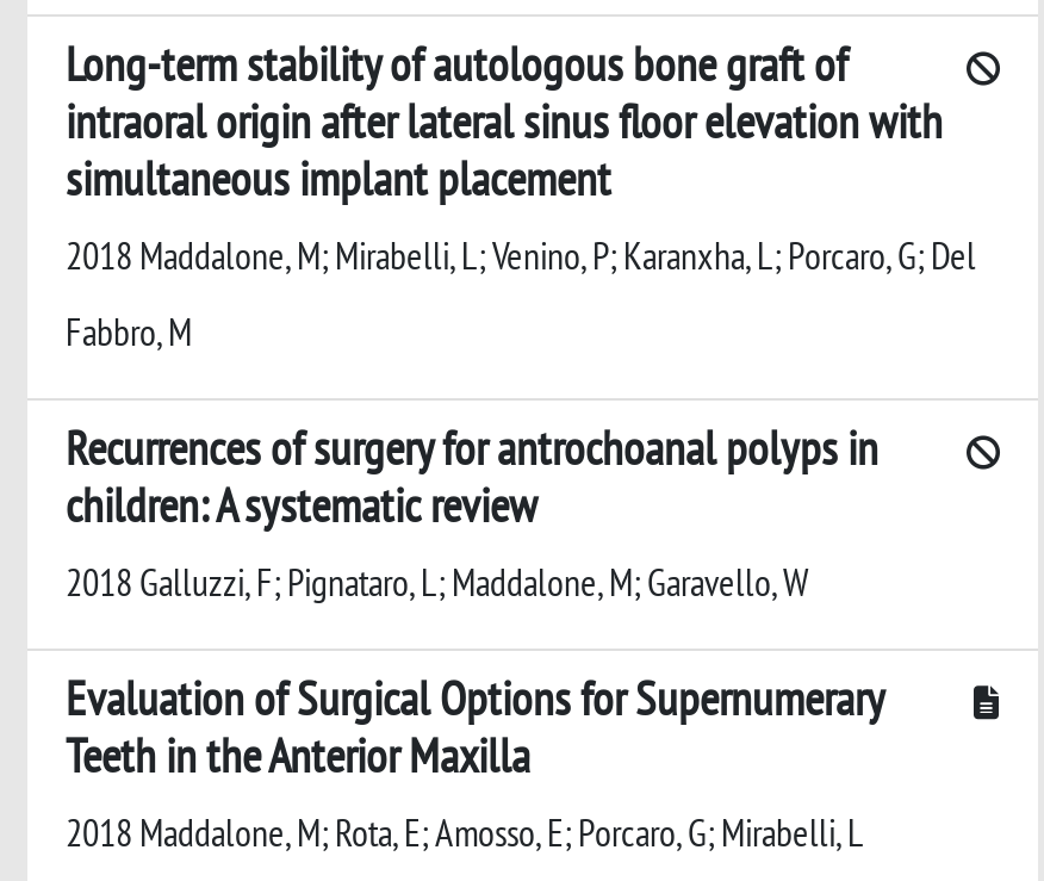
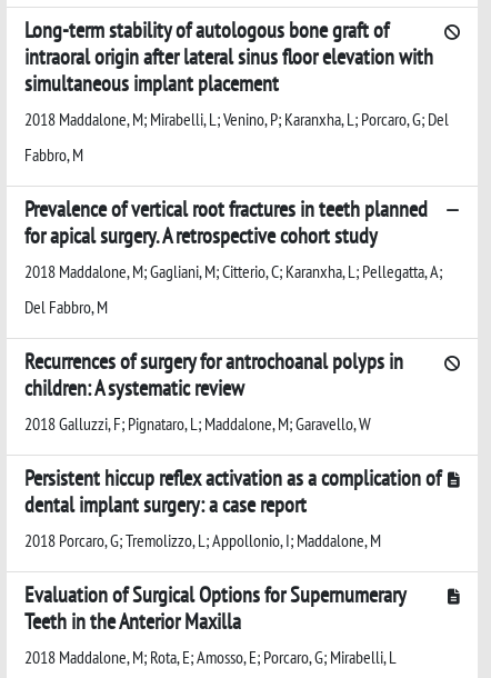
none -> [24,195,442,318] Prevalence of vertical root fractures in teeth planned | for apical surgery. A retrospective cohort study | 2018 Maddalone, M; Gagliani, M; Citterio, C; Karanxha, L; Pellegatta, A; | Del Fabbro, M
none -> [24,463,441,551] Persistent hiccup reflex activation as a complication of | dental implant surgery: a case report | 2018 Porcaro, G; Tremolizzo, L; Appollonio, I; Maddalone, M

